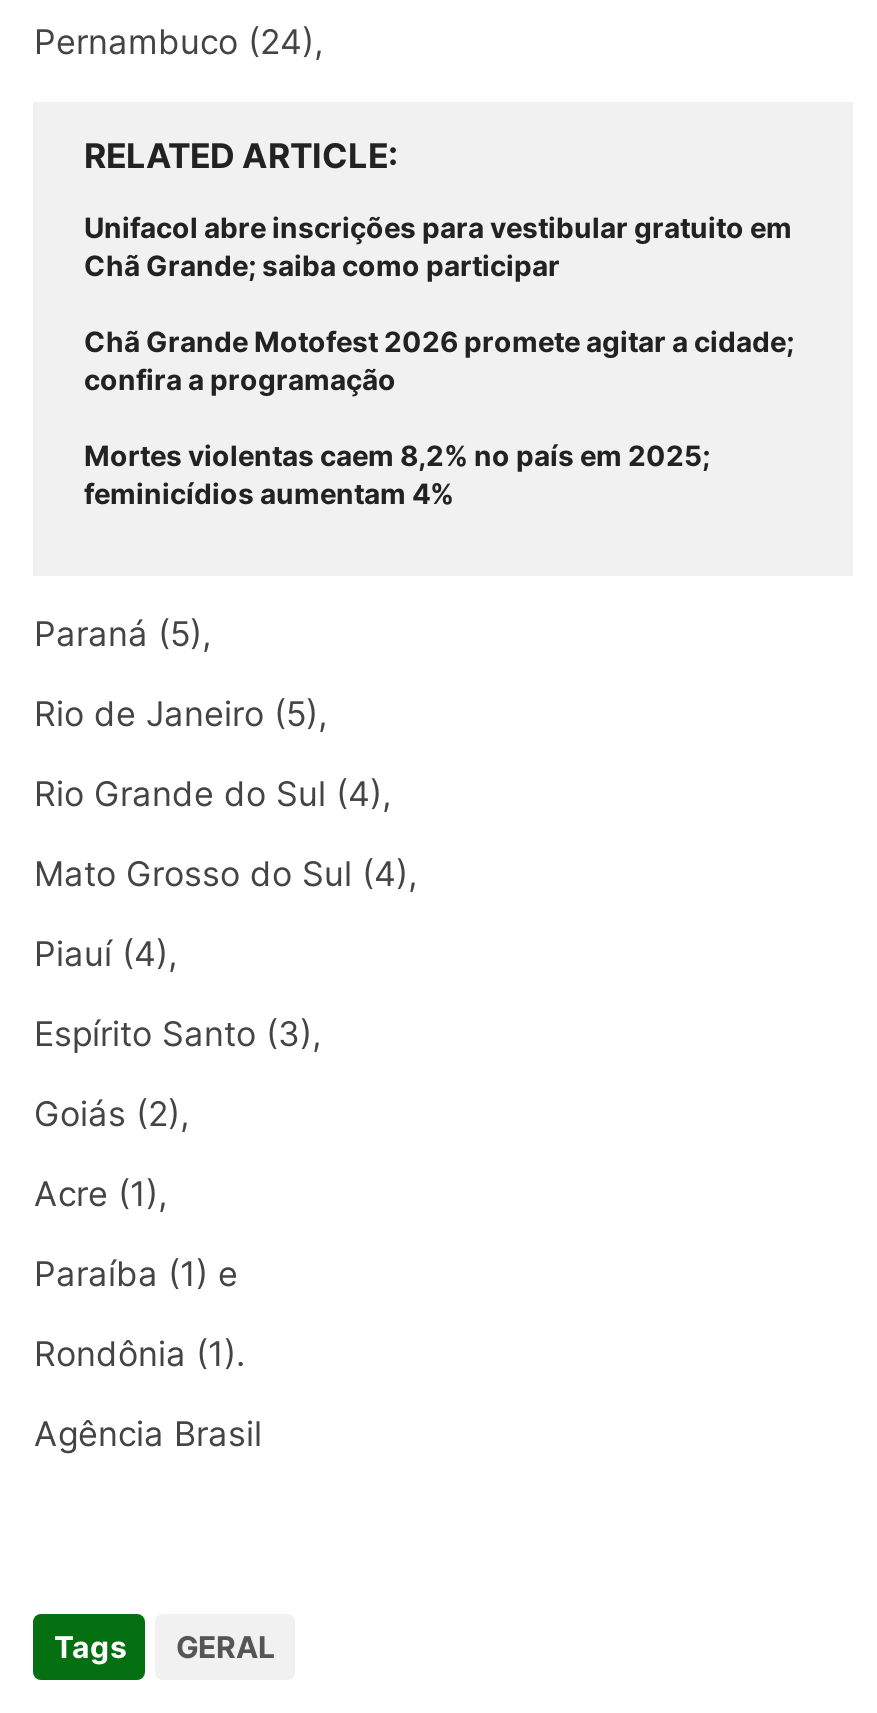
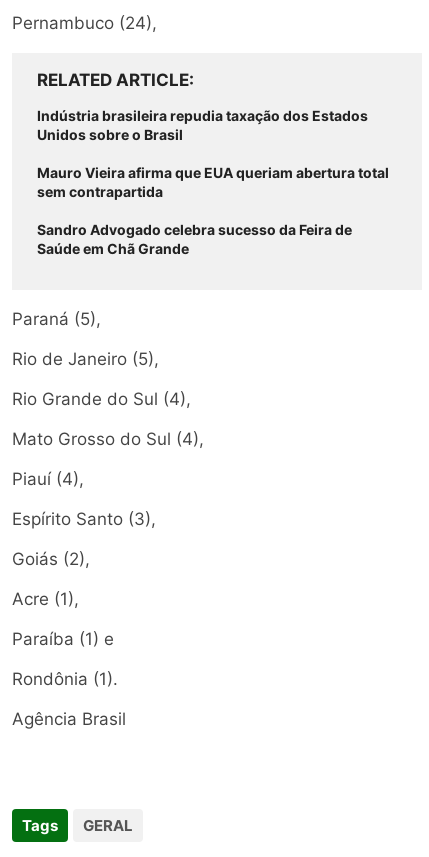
[84,210,792,282] Unifacol abre inscrições para vestibular gratuito em | Chã Grande; saiba como participar -> [37,107,368,143] Indústria brasileira repudia taxação dos Estados | Unidos sobre o Brasil
[84,324,794,396] Chã Grande Motofest 2026 promete agitar a cidade; | confira a programação -> [37,164,389,200] Mauro Vieira afirma que EUA queriam abertura total | sem contrapartida
[84,438,710,510] Mortes violentas caem 8,2% no país em 2025; | feminicídios aumentam 4% -> [37,221,352,257] Sandro Advogado celebra sucesso da Feira de | Saúde em Chã Grande

